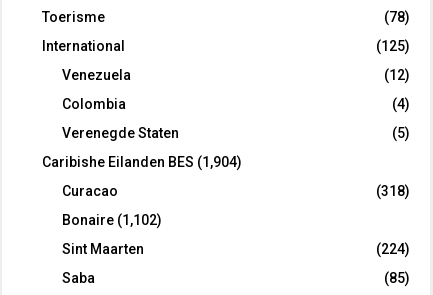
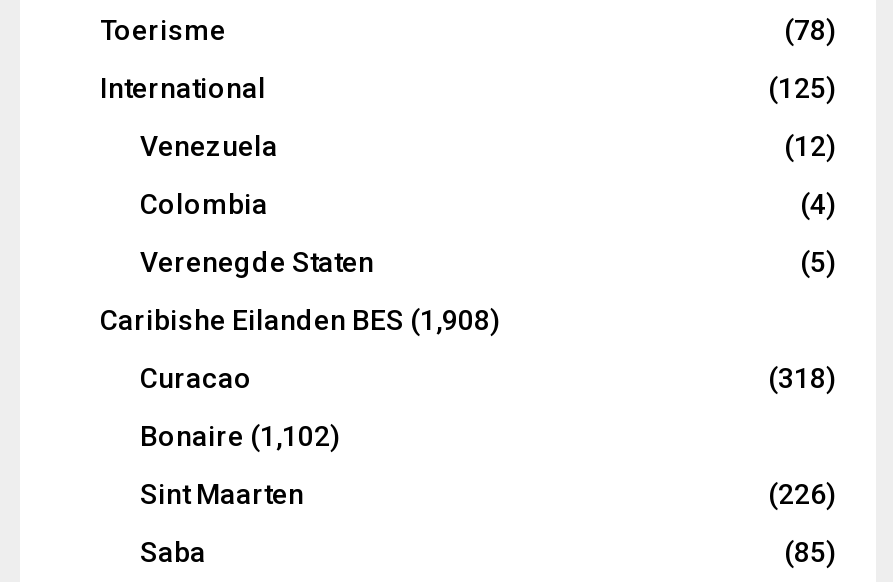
[42,154,242,170] Caribishe Eilanden BES (1,904) -> [100,303,500,335] Caribishe Eilanden BES (1,908)
[376,241,410,257] (224) -> [768,477,836,509] (226)

